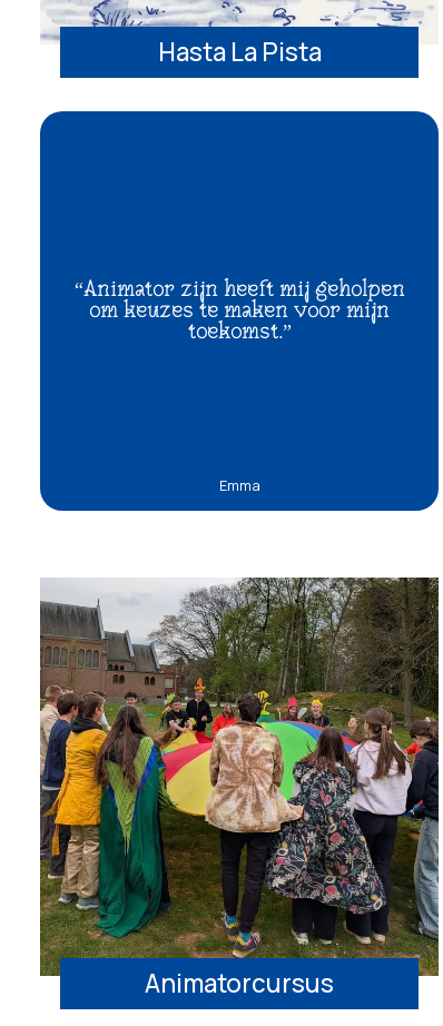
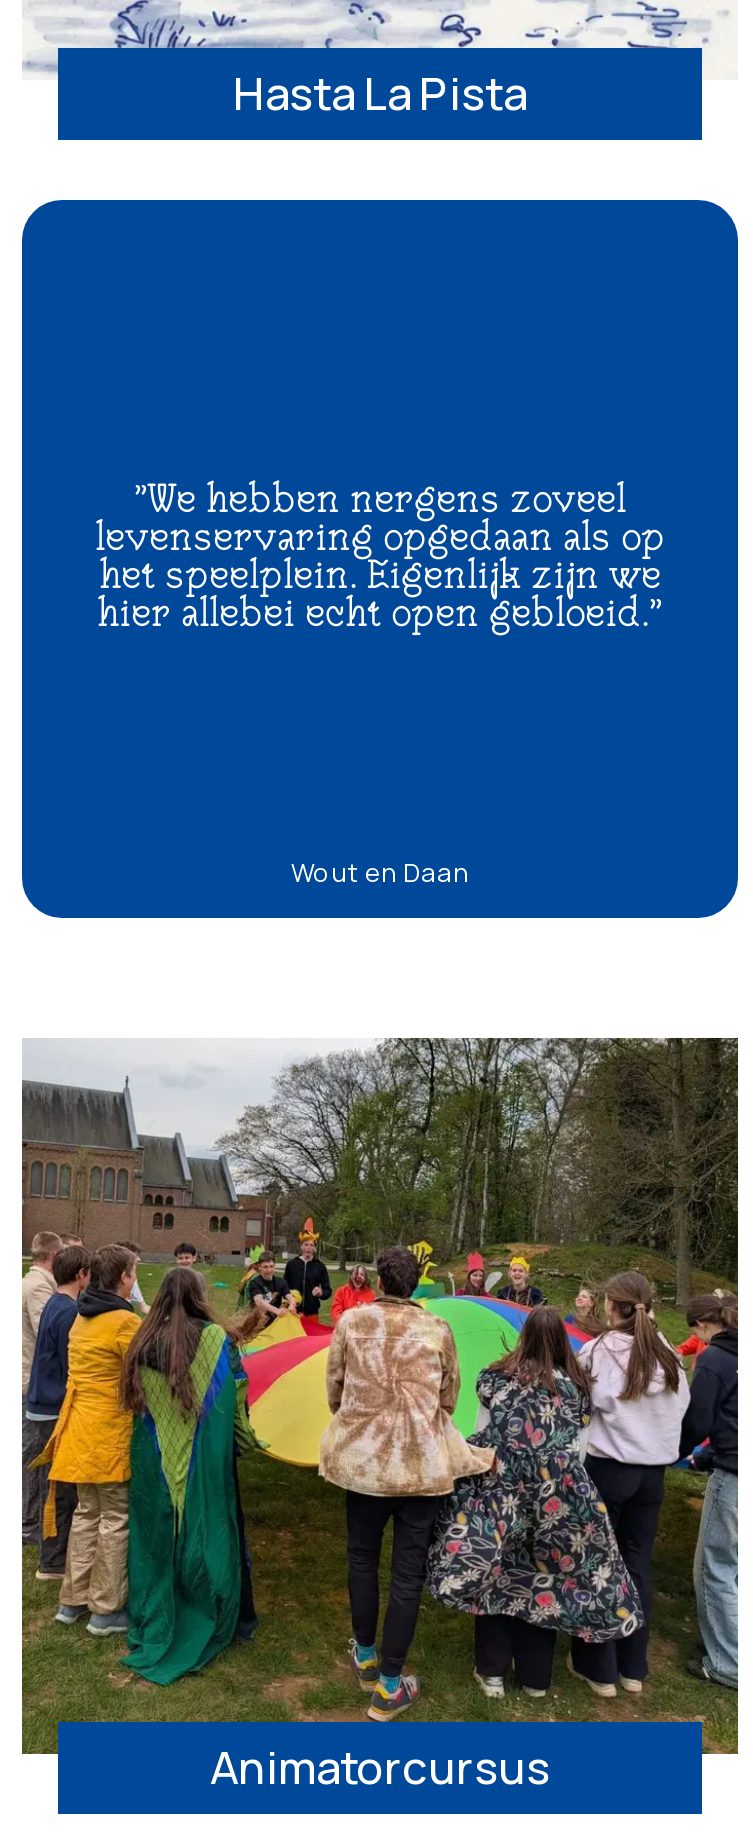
[74,279,405,342] “Animator zijn heeft mij geholpen | om keuzes te maken voor mijn | toekomst.” -> [95,483,665,633] "We hebben nergens zoveel | levenservaring opgedaan als op | het speelplein. Eigenlijk zijn we | hier allebei echt open gebloeid."
[219,475,260,495] Emma -> [291,854,469,890] Wout en Daan

